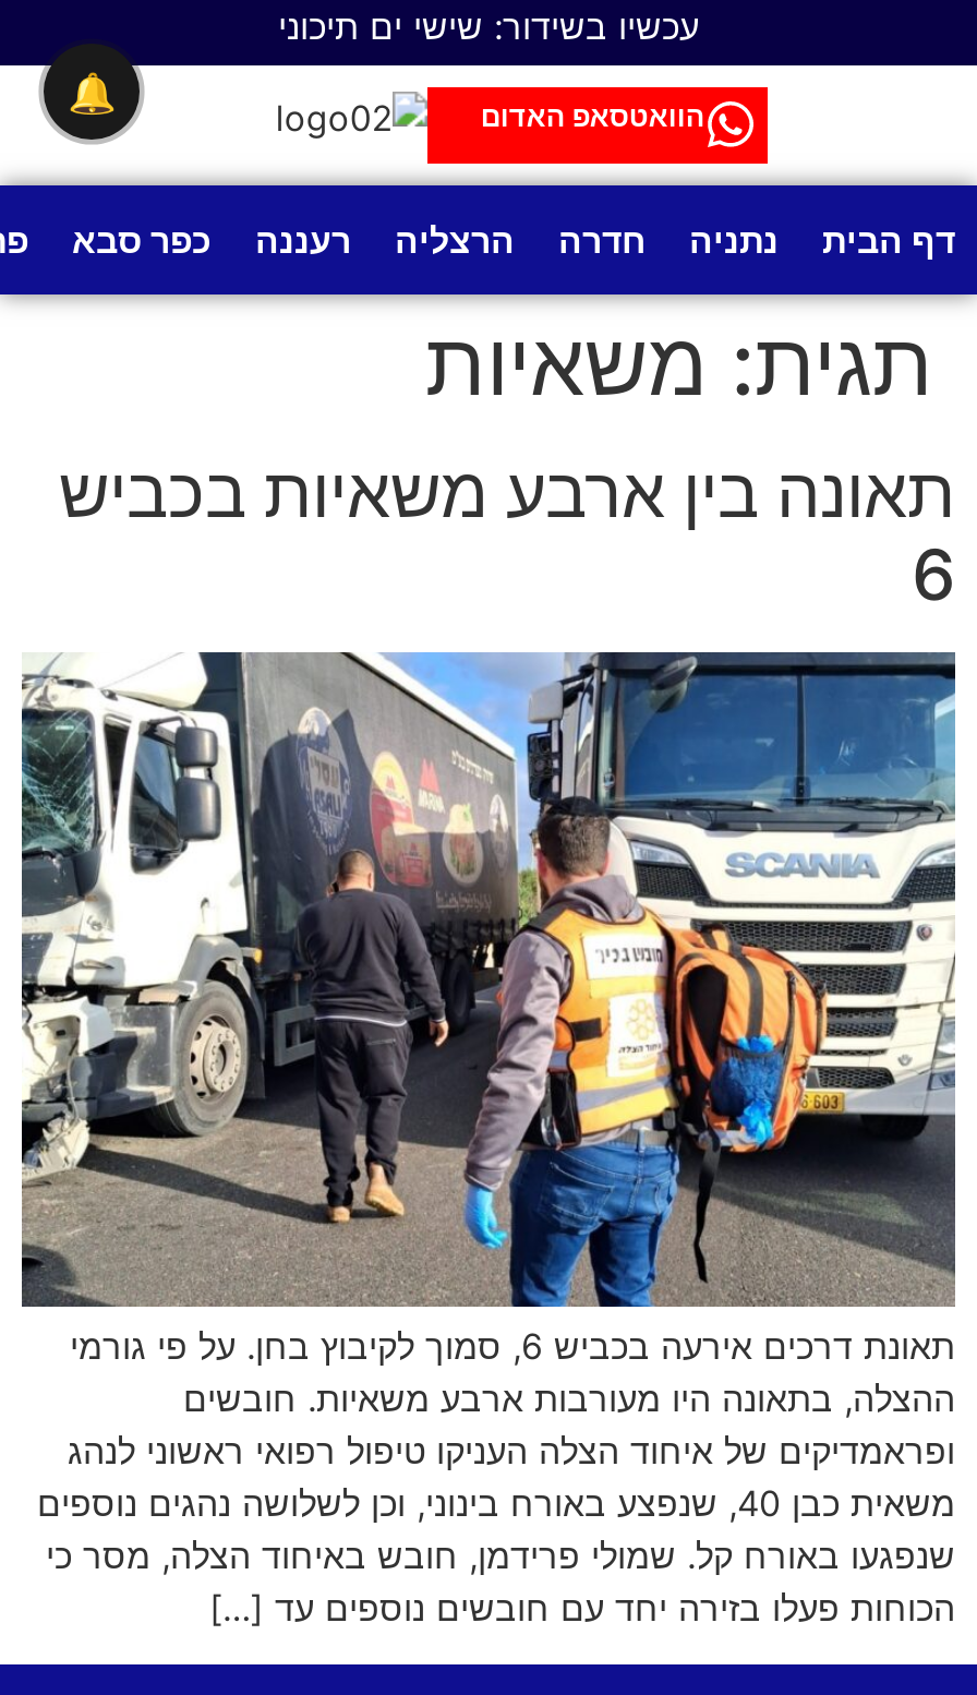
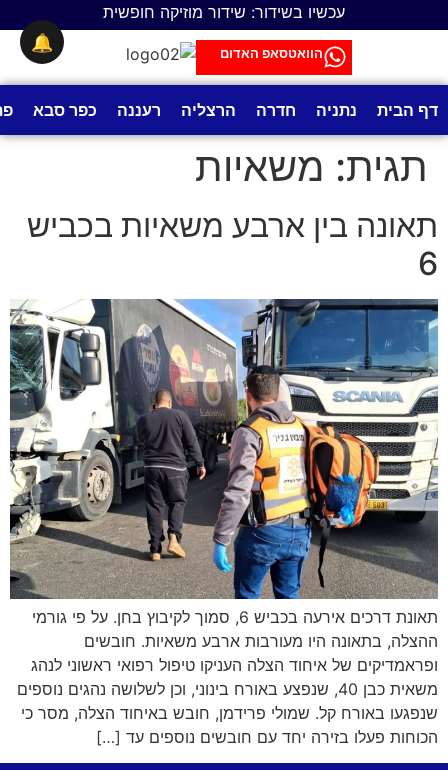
[278,4,699,48] עכשיו בשידור: שישי ים תיכוני -> [103,2,345,22] עכשיו בשידור: שידור מוזיקה חופשית

